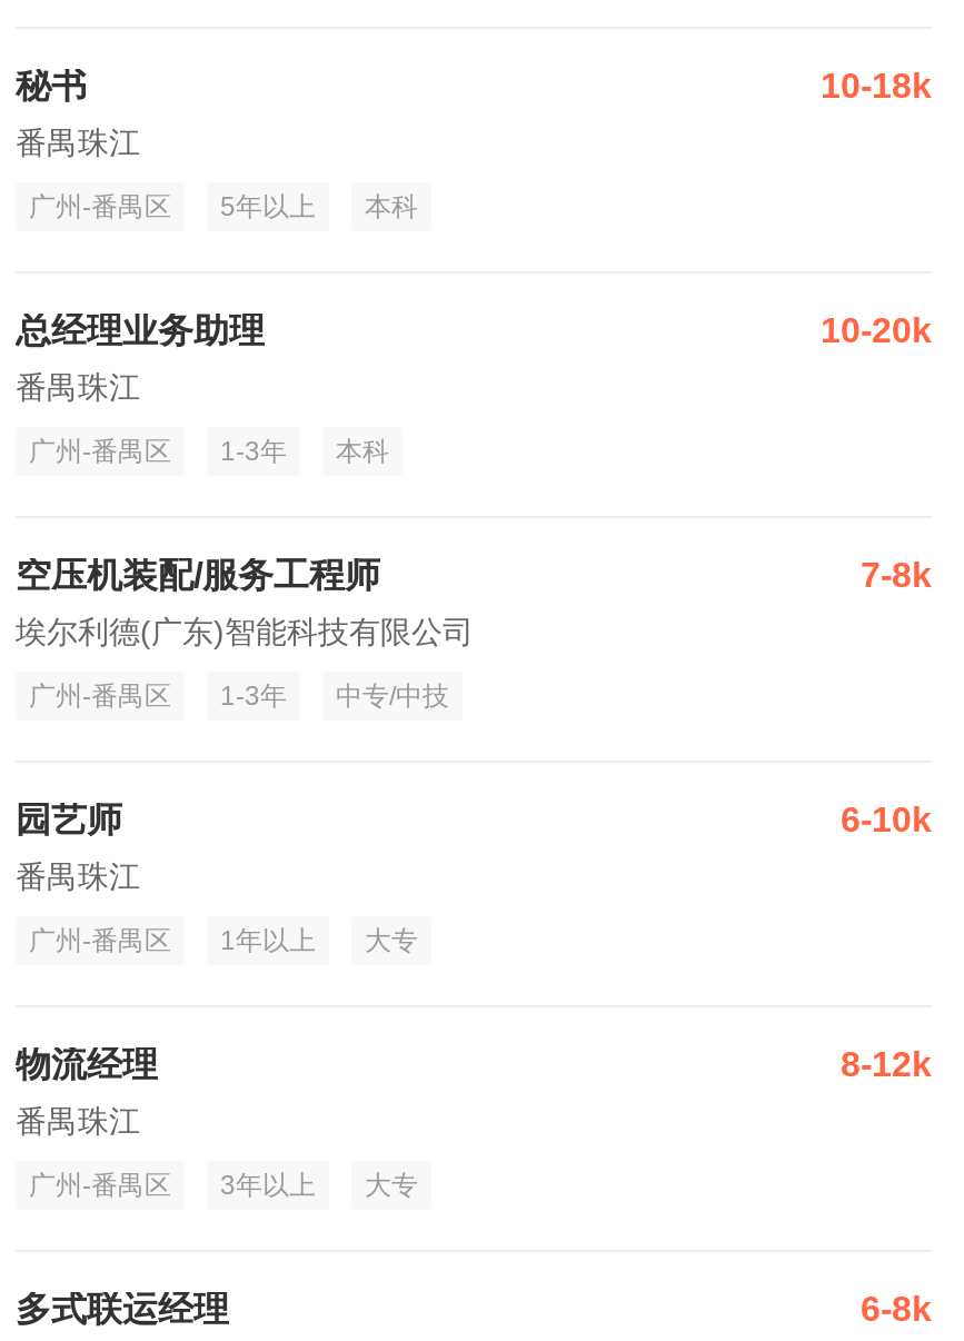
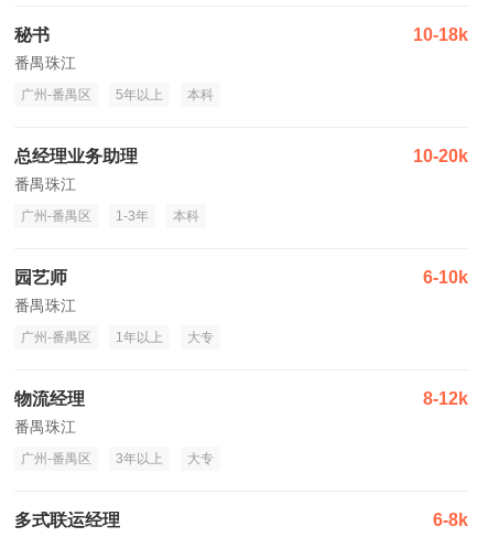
[16,556,932,712] 空压机装配/服务工程师 | 7-8k | 埃尔利德(广东)智能科技有限公司 | 广州-番禺区 | 1-3年 | 中专/中技 -> none

